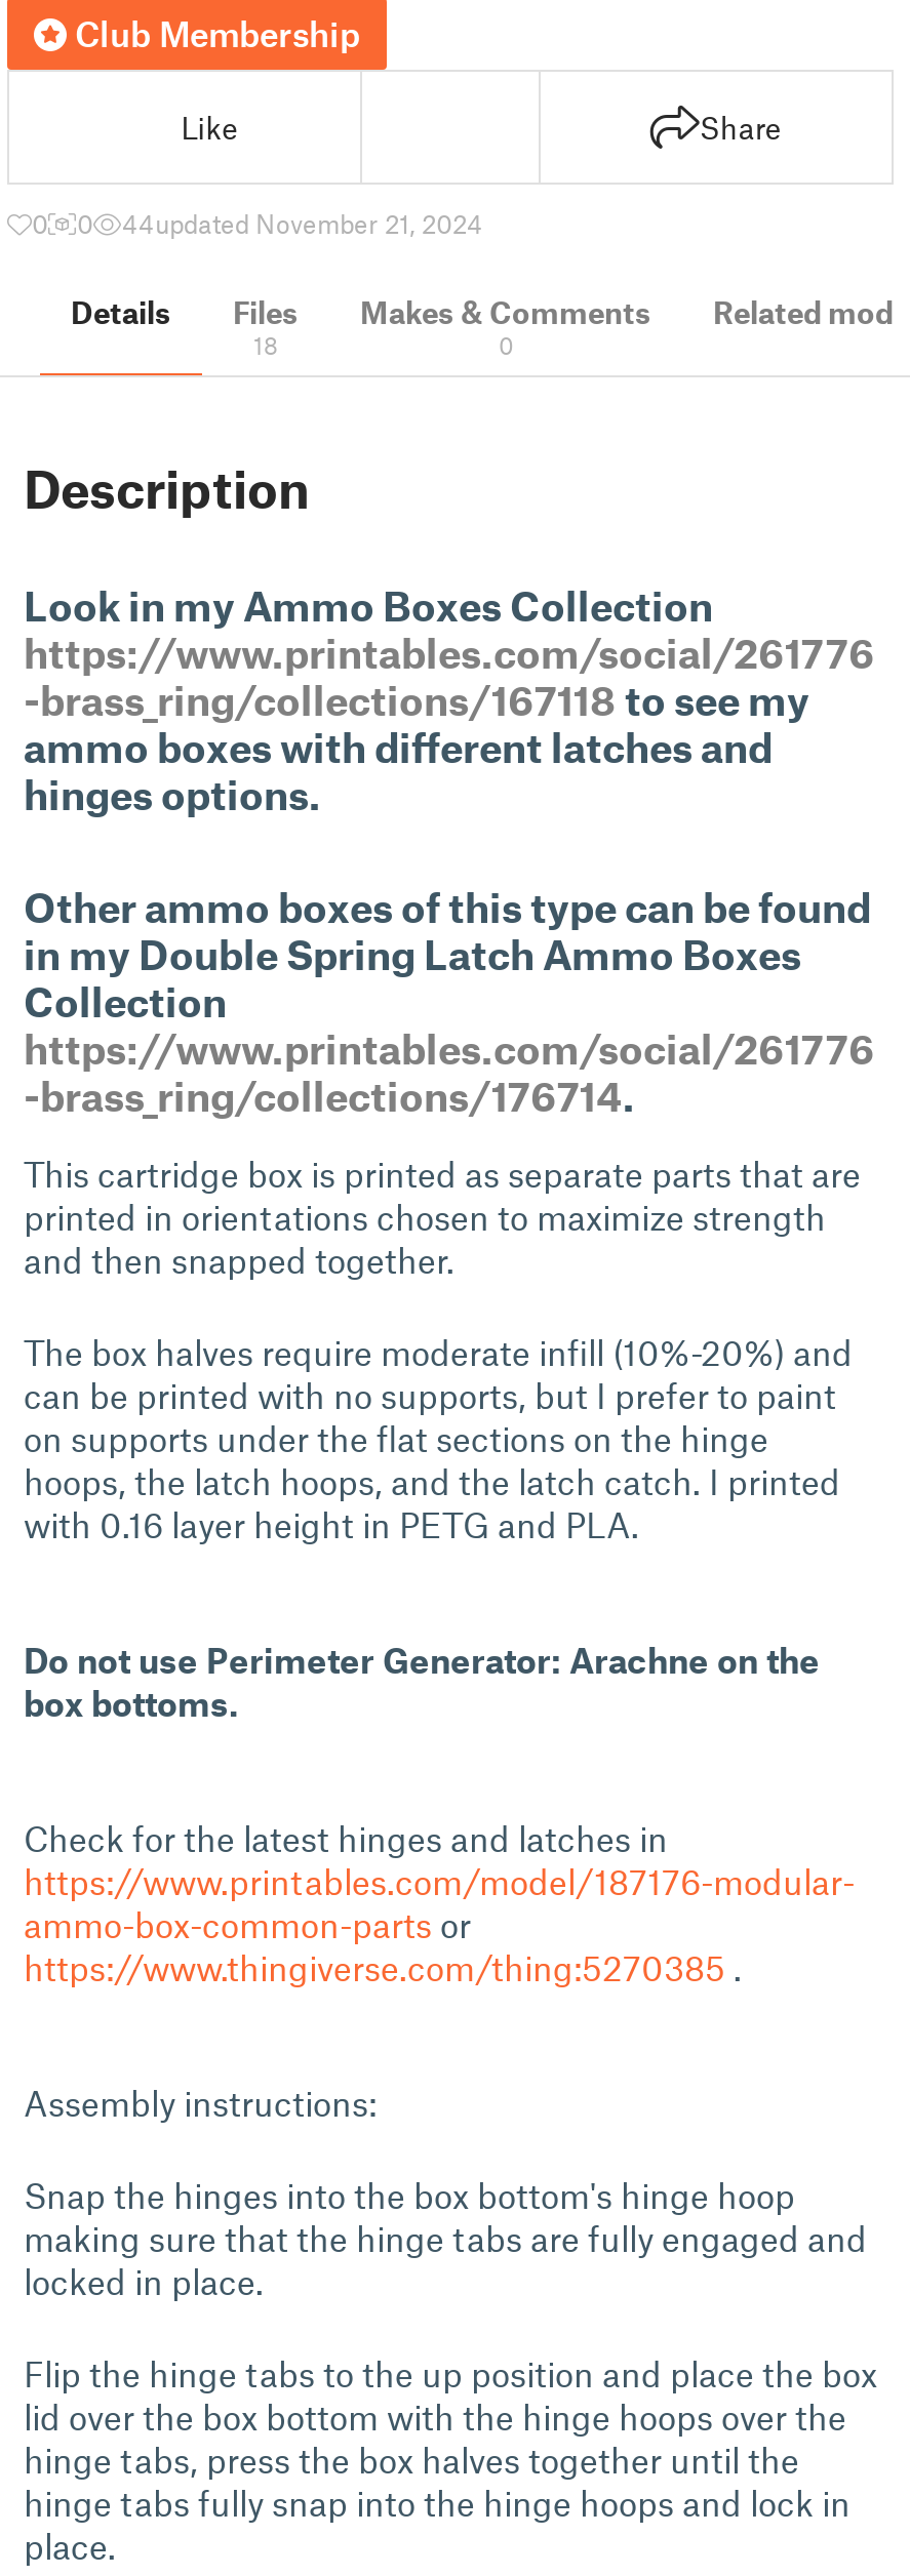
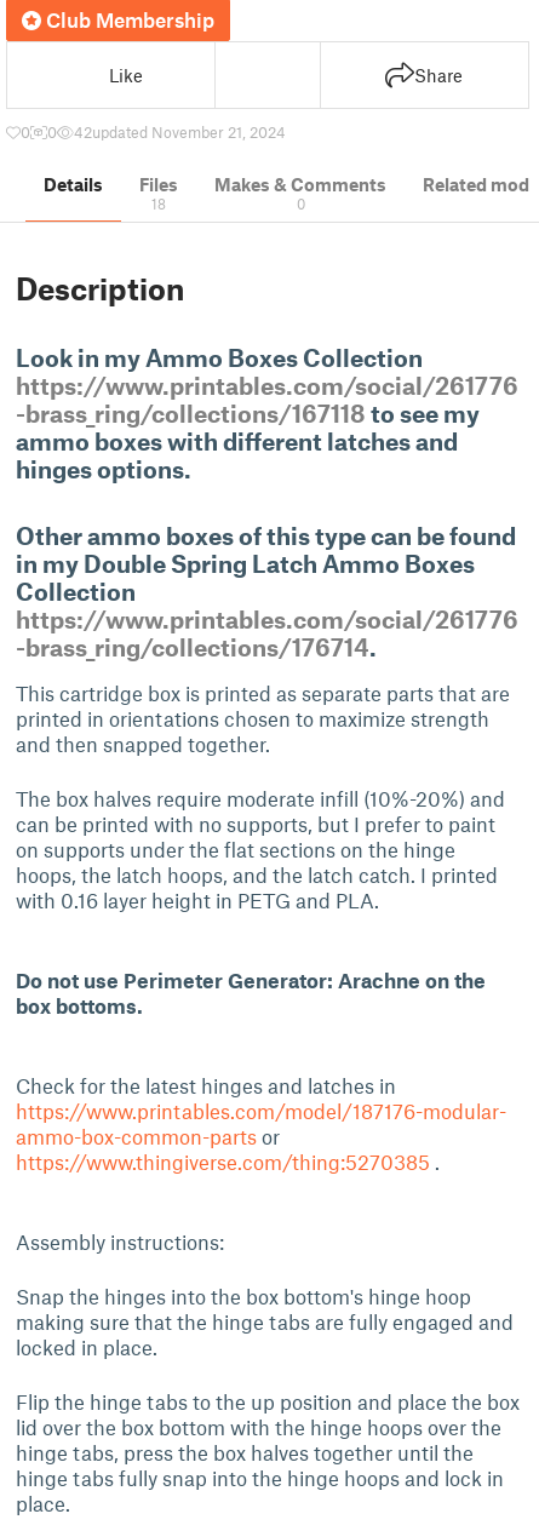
[122,207,483,240] 44updated November 21, 2024 -> [74,122,286,141] 42updated November 21, 2024

